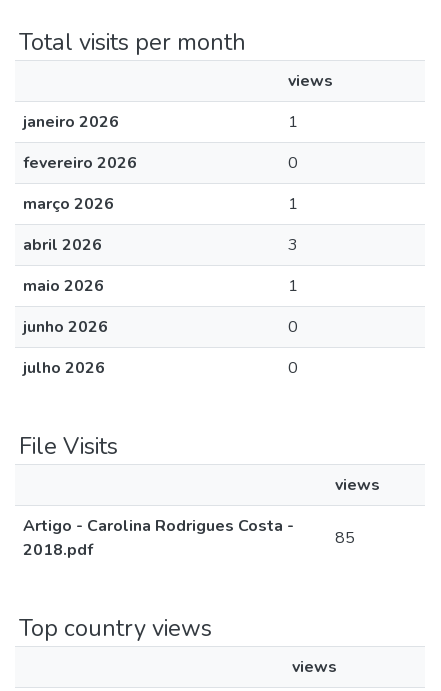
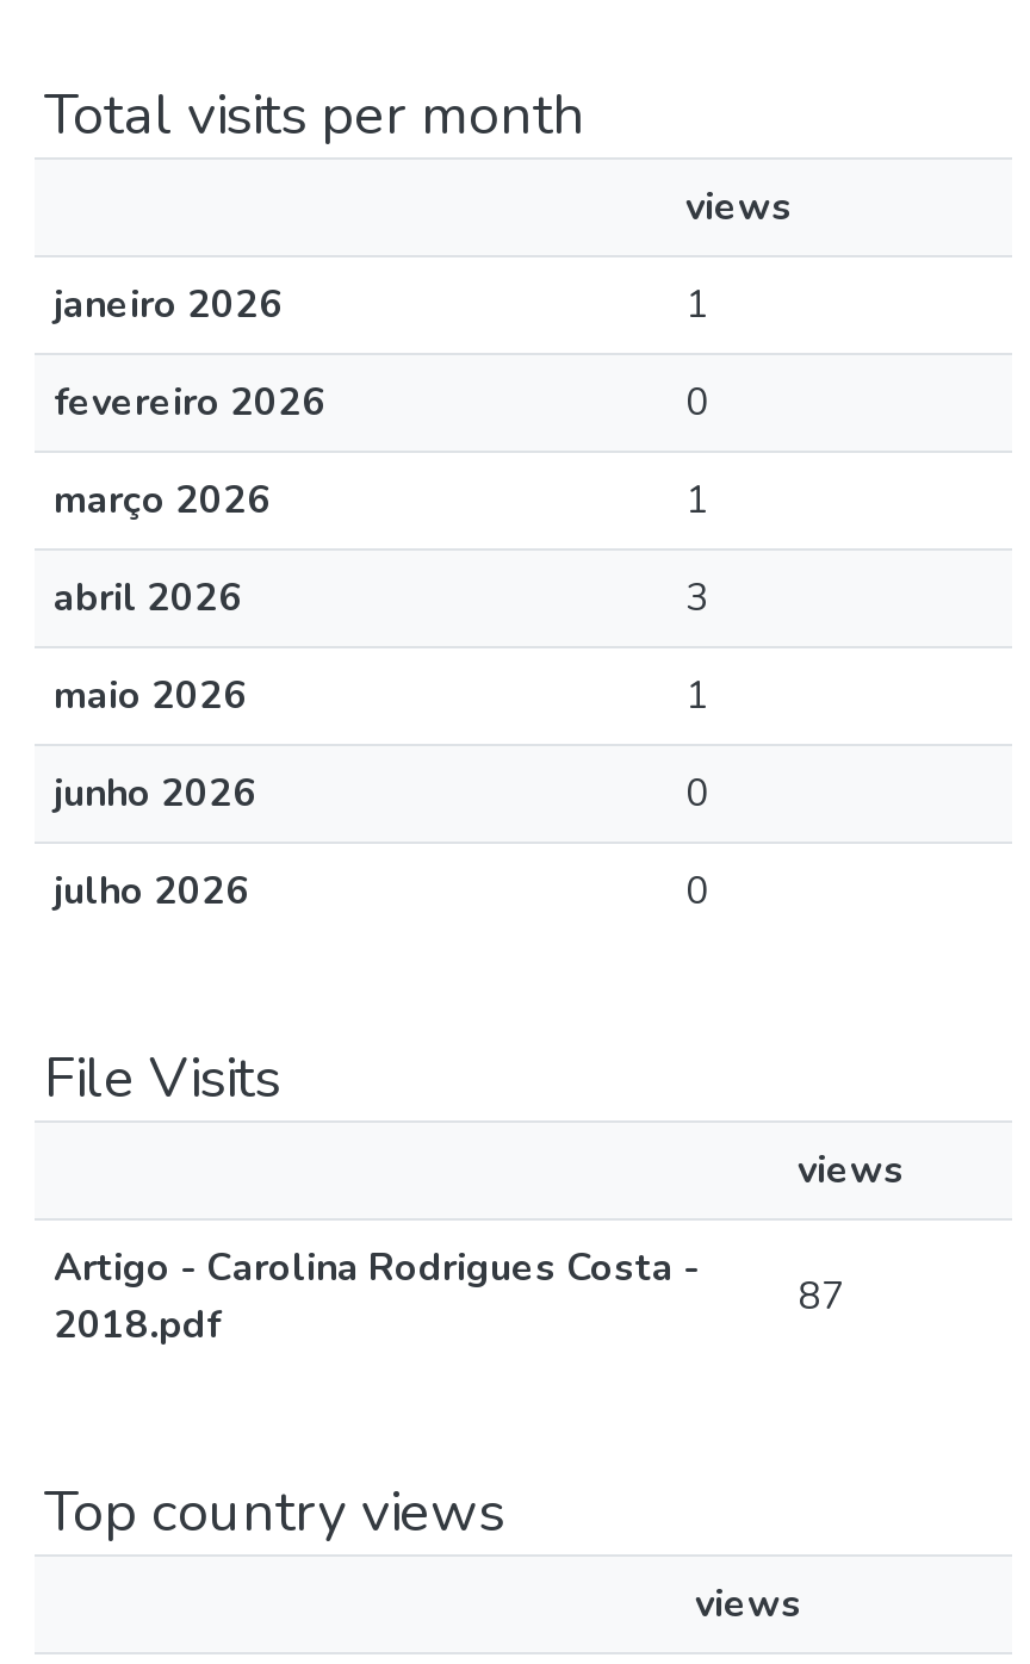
[335,527,355,549] 85 -> [798,1271,845,1323] 87

